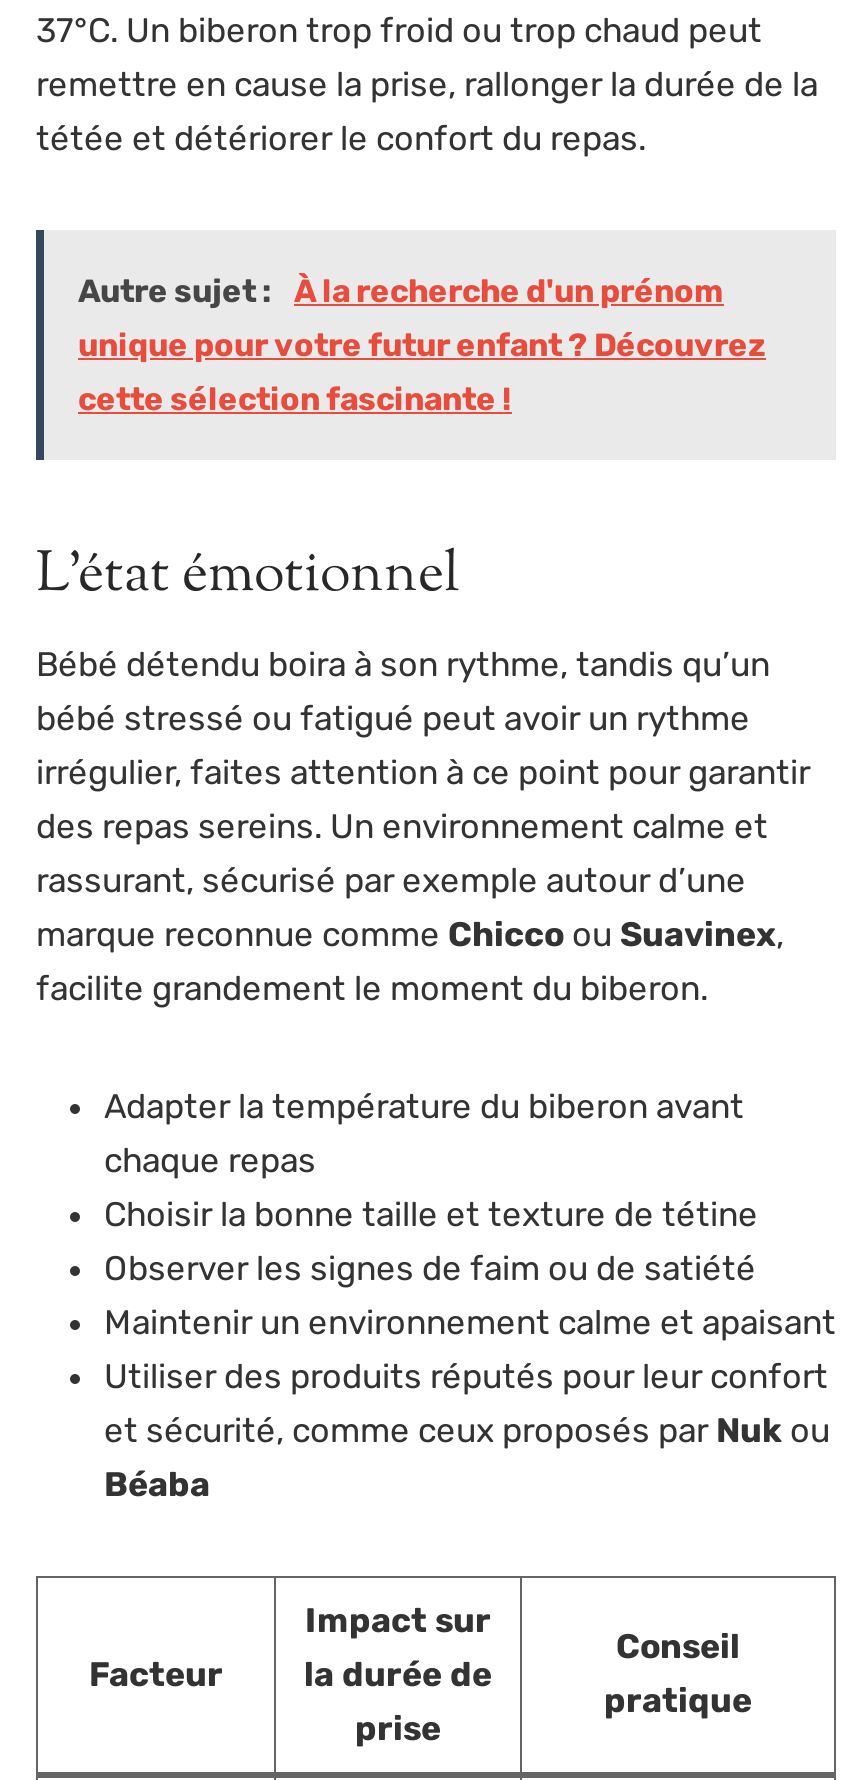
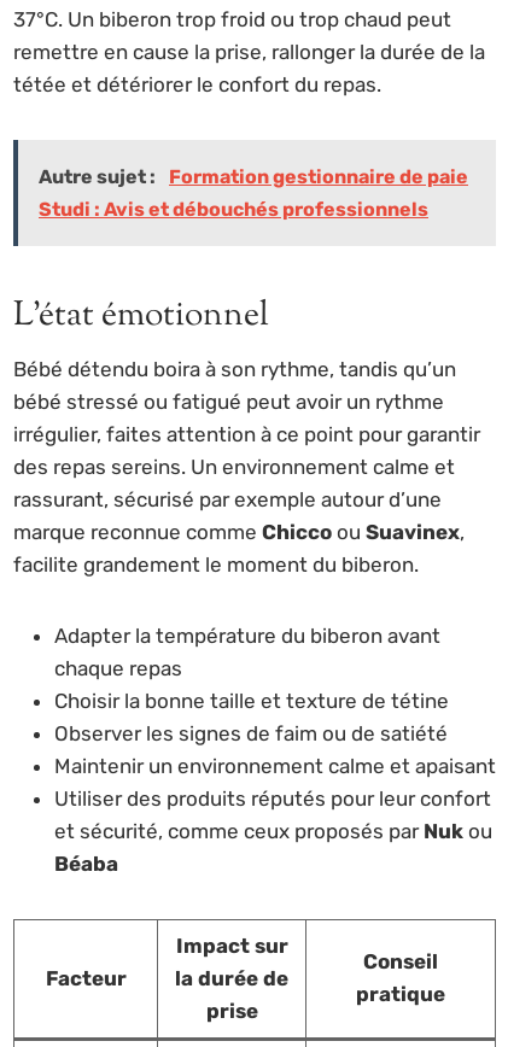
[78,271,766,417] Autre sujet : À la recherche d'un prénom | unique pour votre futur enfant ? Découvrez | cette sélection fascinante ! -> [39,165,468,220] Autre sujet : Formation gestionnaire de paie | Studi : Avis et débouchés professionnels

